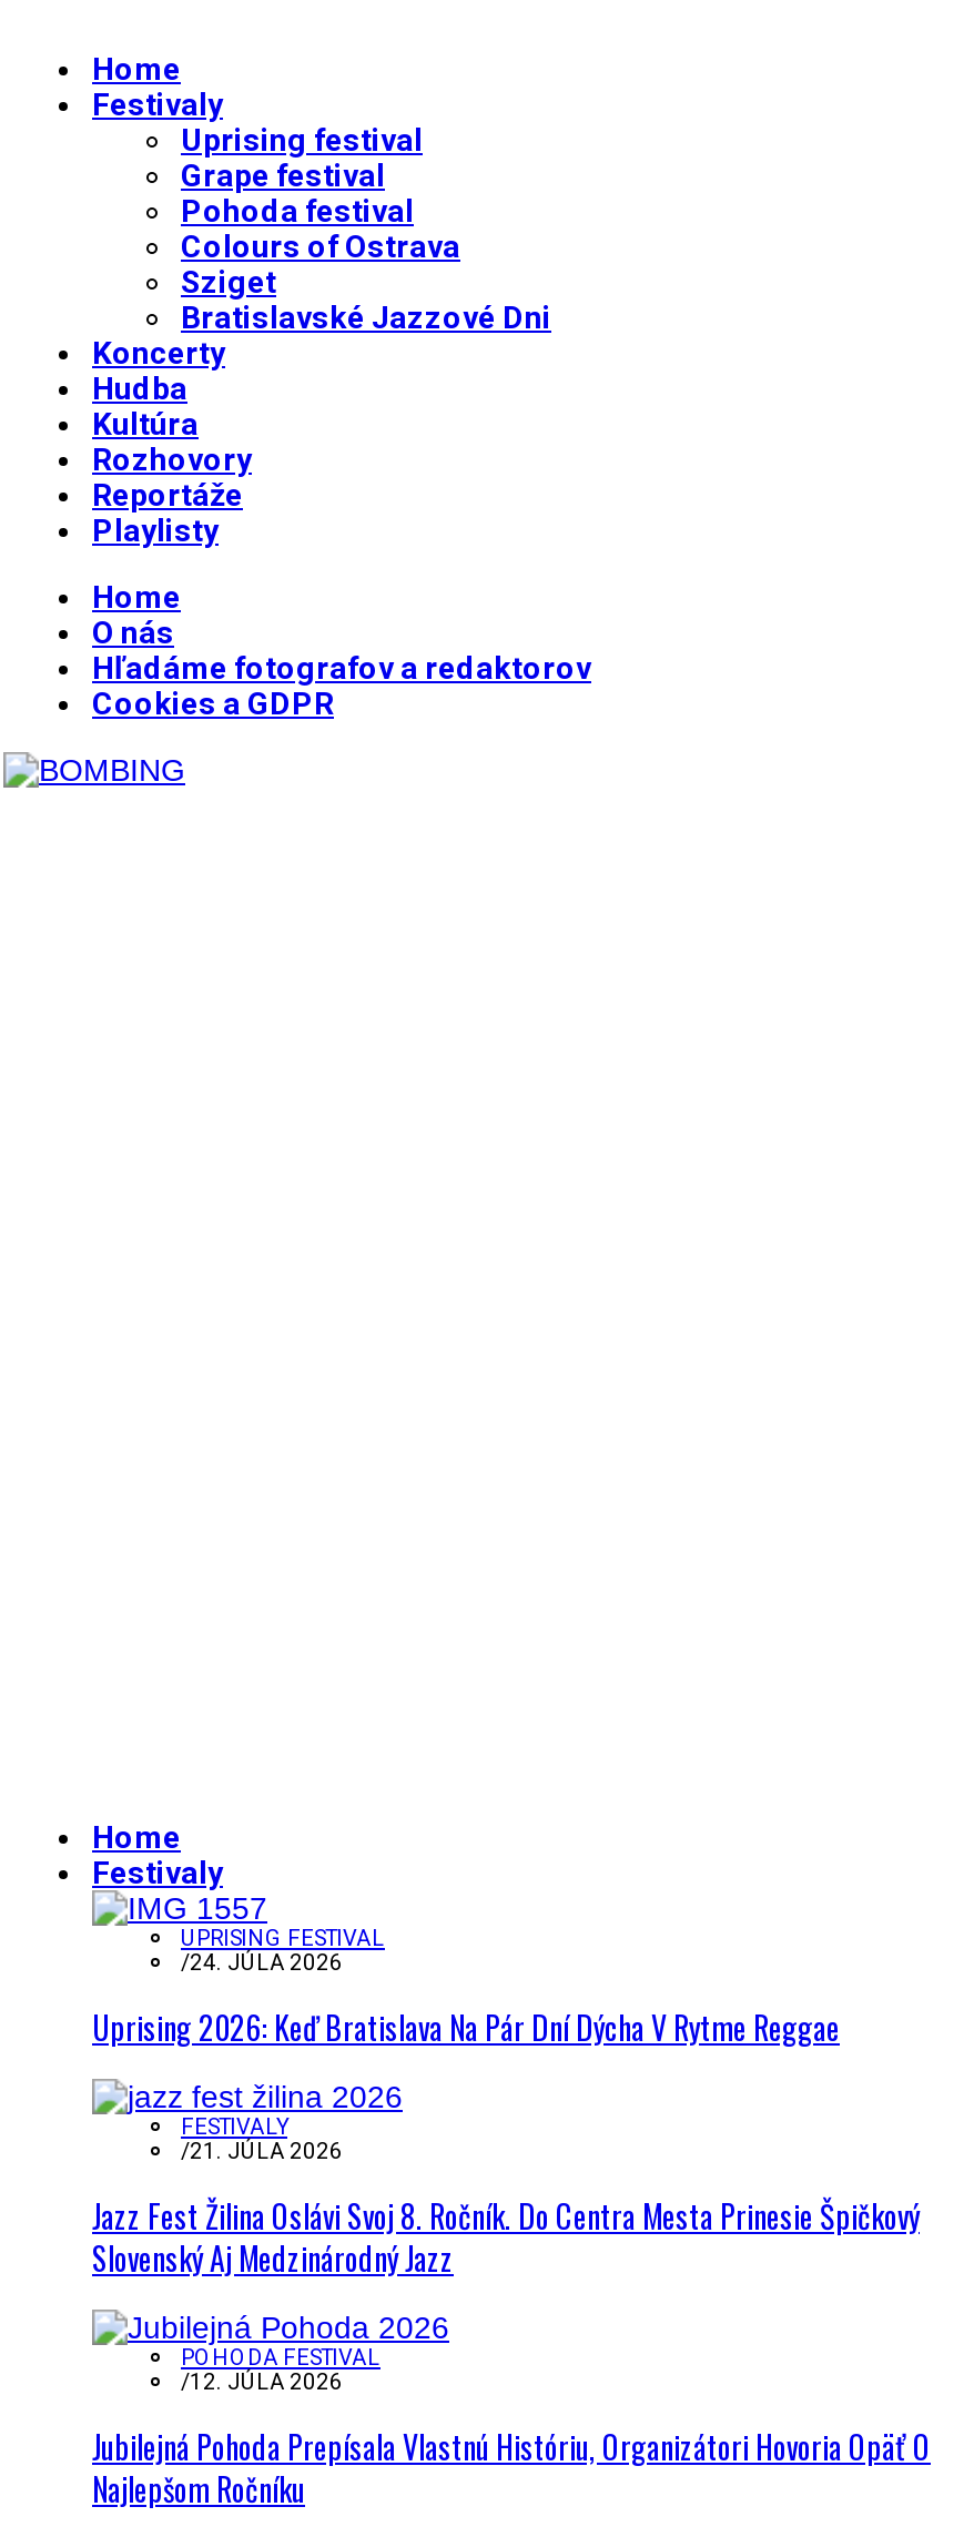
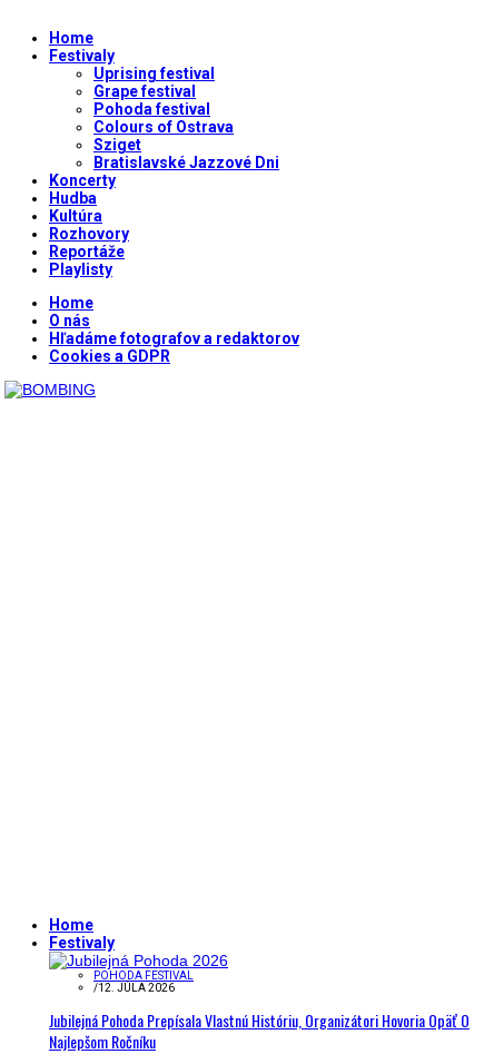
[92,1926,920,2281] UPRISING FESTIVAL | /24. JÚLA 2026 | Uprising 2026: Keď Bratislava Na Pár Dní Dýcha V Rytme Reggae | FESTIVALY | /21. JÚLA 2026 | Jazz Fest Žilina Oslávi Svoj 8. Ročník. Do Centra Mesta Prinesie Špičkový | Slovenský Aj Medzinárodný Jazz -> none

